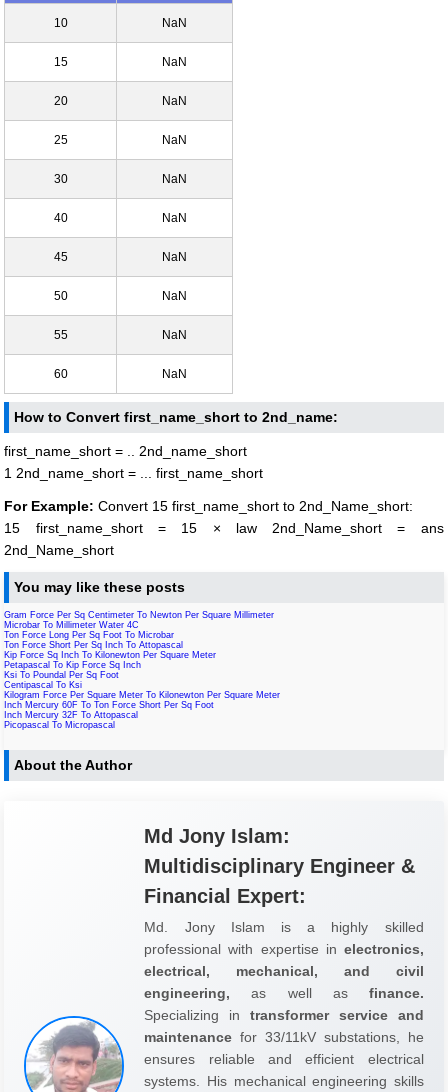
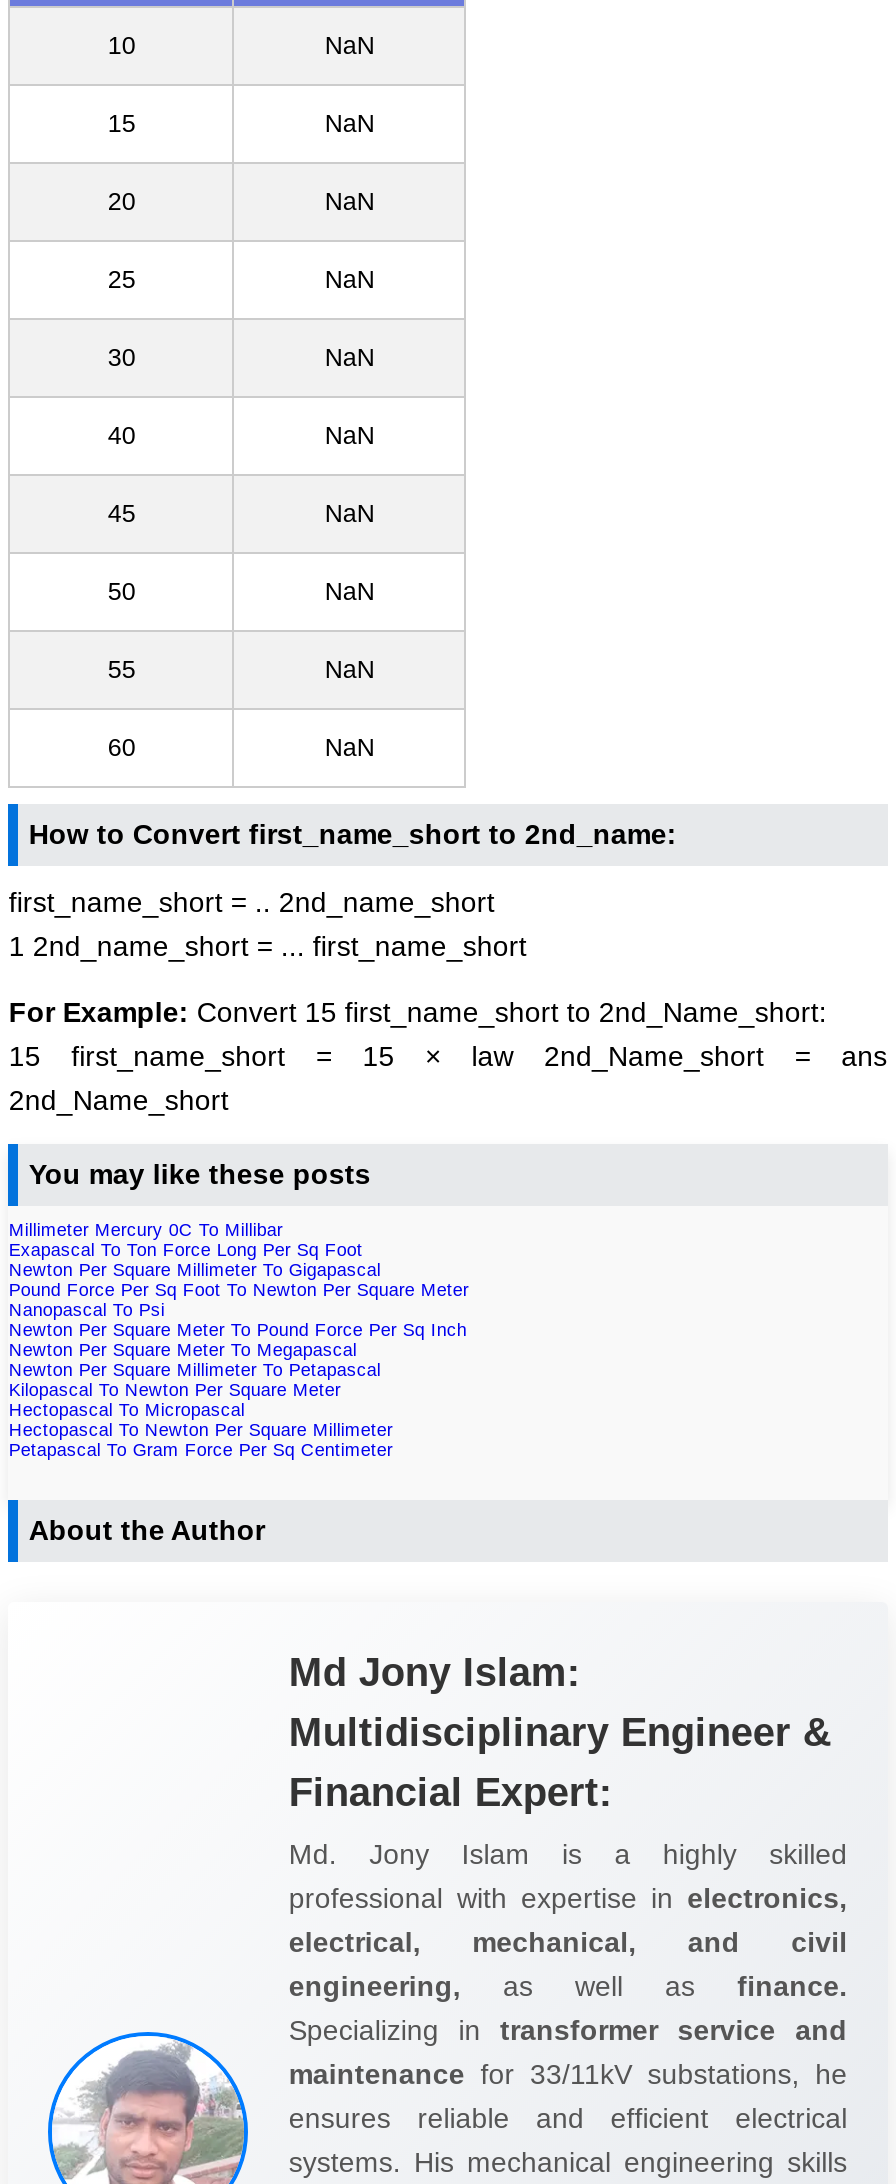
[4,610,280,730] Gram Force Per Sq Centimeter To Newton Per Square Millimeter | Microbar To Millimeter Water 4C | Ton Force Long Per Sq Foot To Microbar | Ton Force Short Per Sq Inch To Attopascal | Kip Force Sq Inch To Kilonewton Per Square Meter | Petapascal To Kip Force Sq Inch | Ksi To Poundal Per Sq Foot | Centipascal To Ksi | Kilogram Force Per Square Meter To Kilonewton Per Square Meter | Inch Mercury 60F To Ton Force Short Per Sq Foot | Inch Mercury 32F To Attopascal | Picopascal To Micropascal -> [9,1219,469,1459] Millimeter Mercury 0C To Millibar | Exapascal To Ton Force Long Per Sq Foot | Newton Per Square Millimeter To Gigapascal | Pound Force Per Sq Foot To Newton Per Square Meter | Nanopascal To Psi | Newton Per Square Meter To Pound Force Per Sq Inch | Newton Per Square Meter To Megapascal | Newton Per Square Millimeter To Petapascal | Kilopascal To Newton Per Square Meter | Hectopascal To Micropascal | Hectopascal To Newton Per Square Millimeter | Petapascal To Gram Force Per Sq Centimeter

